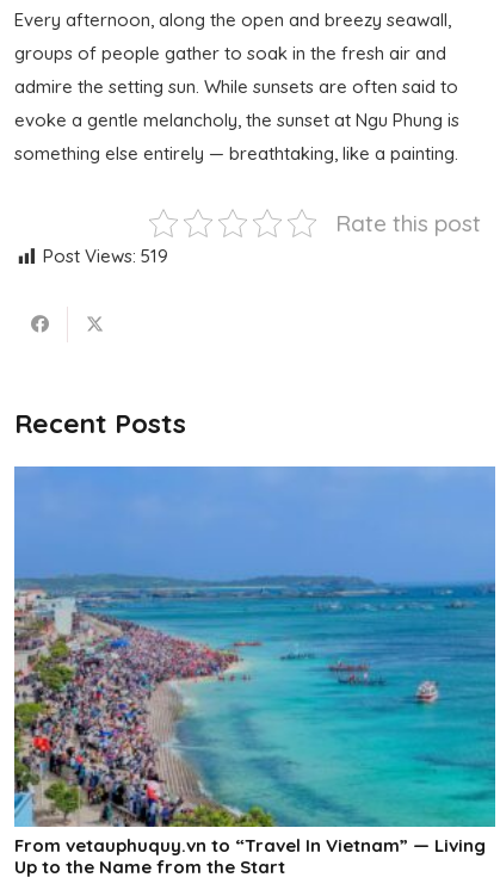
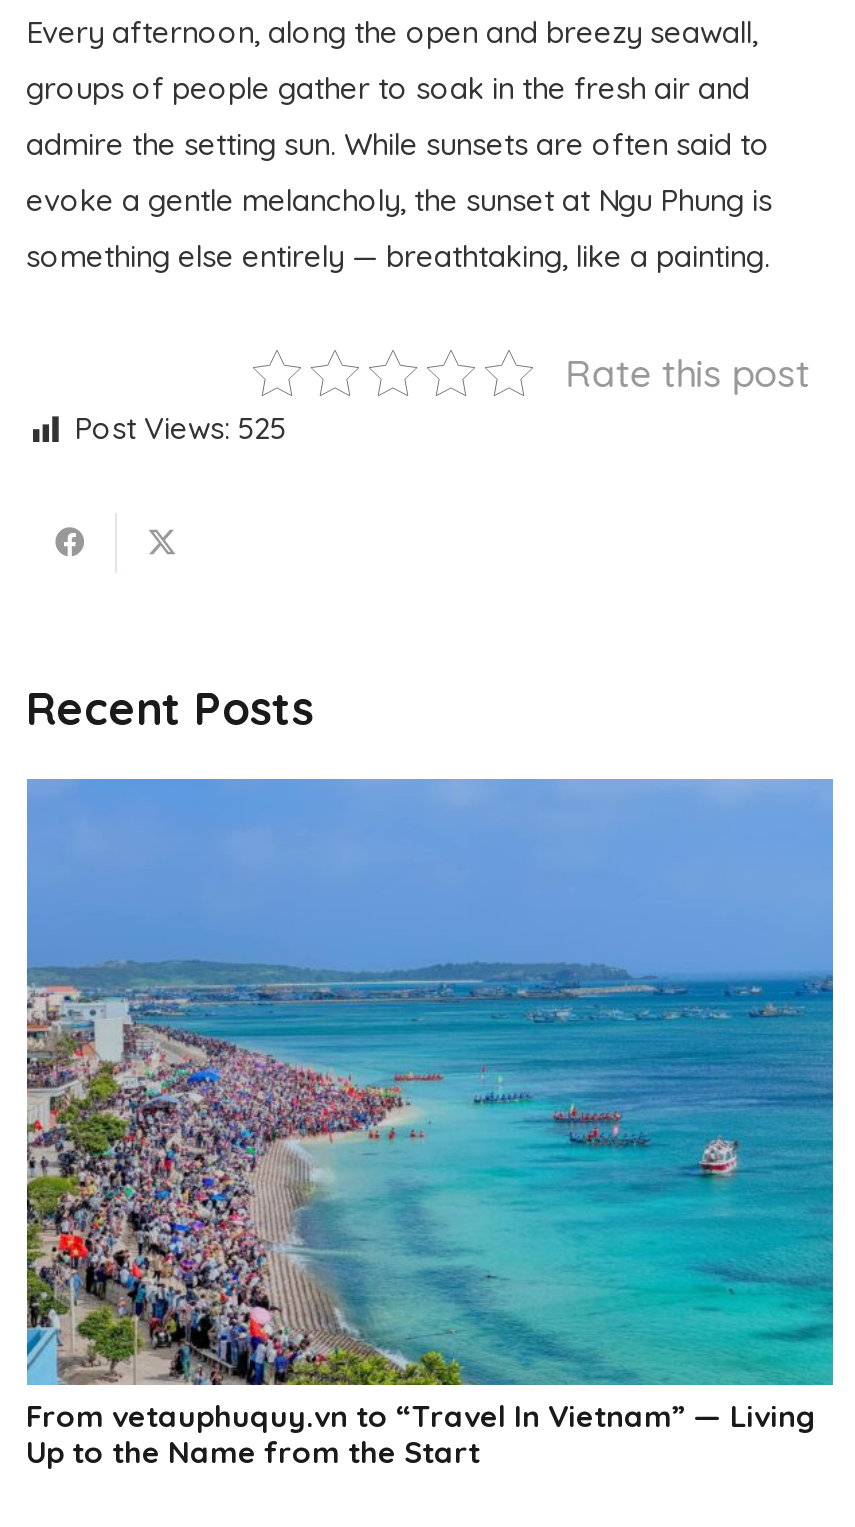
[42,245,168,268] Post Views: 519 -> [74,410,286,448] Post Views: 525

